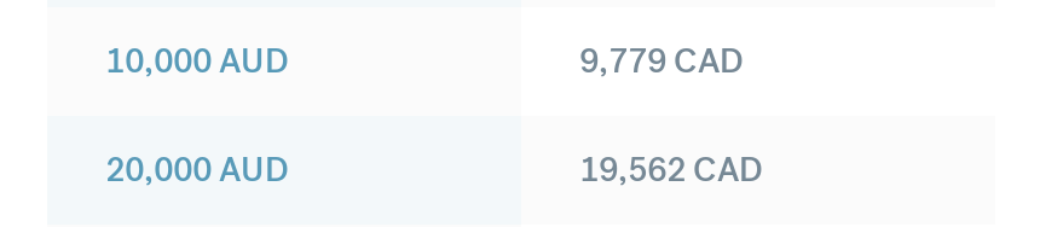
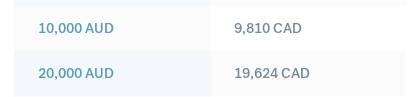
[579,39,744,83] 9,779 CAD -> [234,19,302,37] 9,810 CAD
[579,148,763,191] 19,562 CAD -> [234,64,310,82] 19,624 CAD

